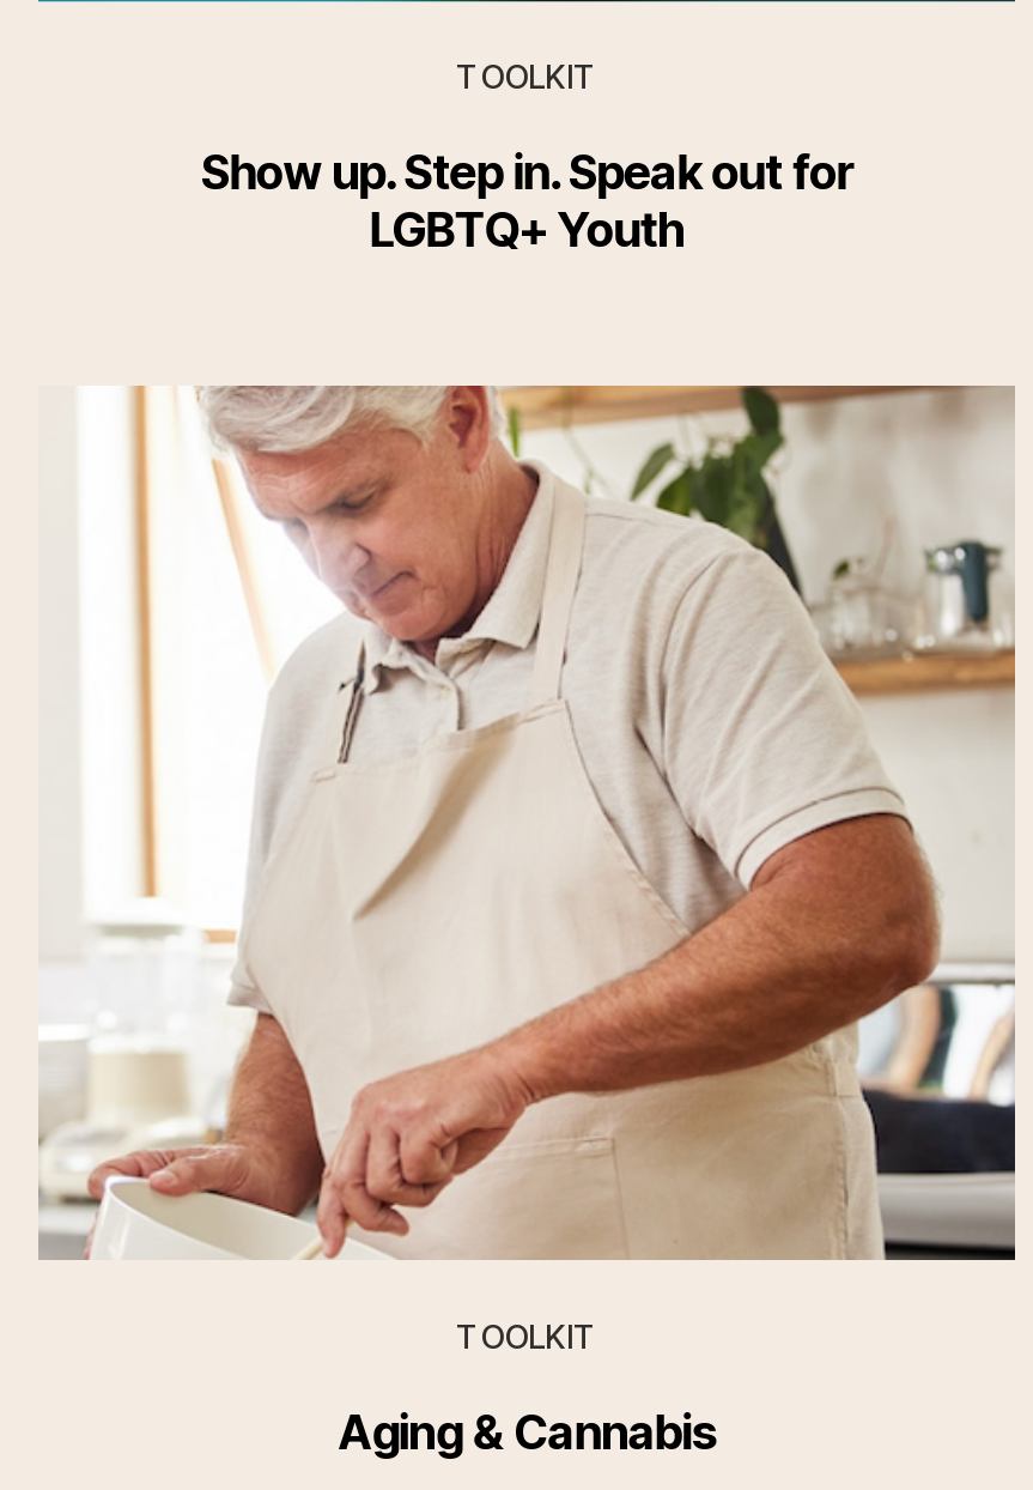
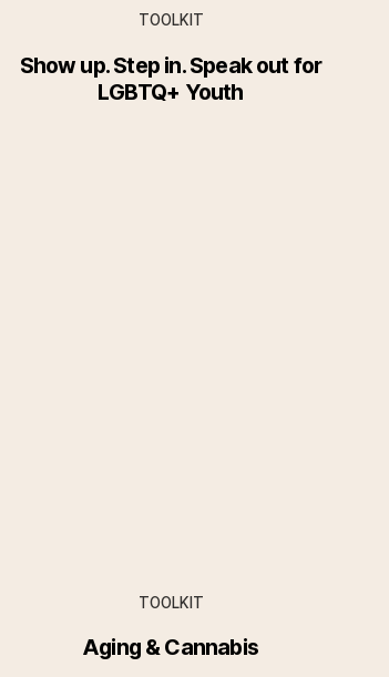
[36,383,1017,1262] [image] -> none

